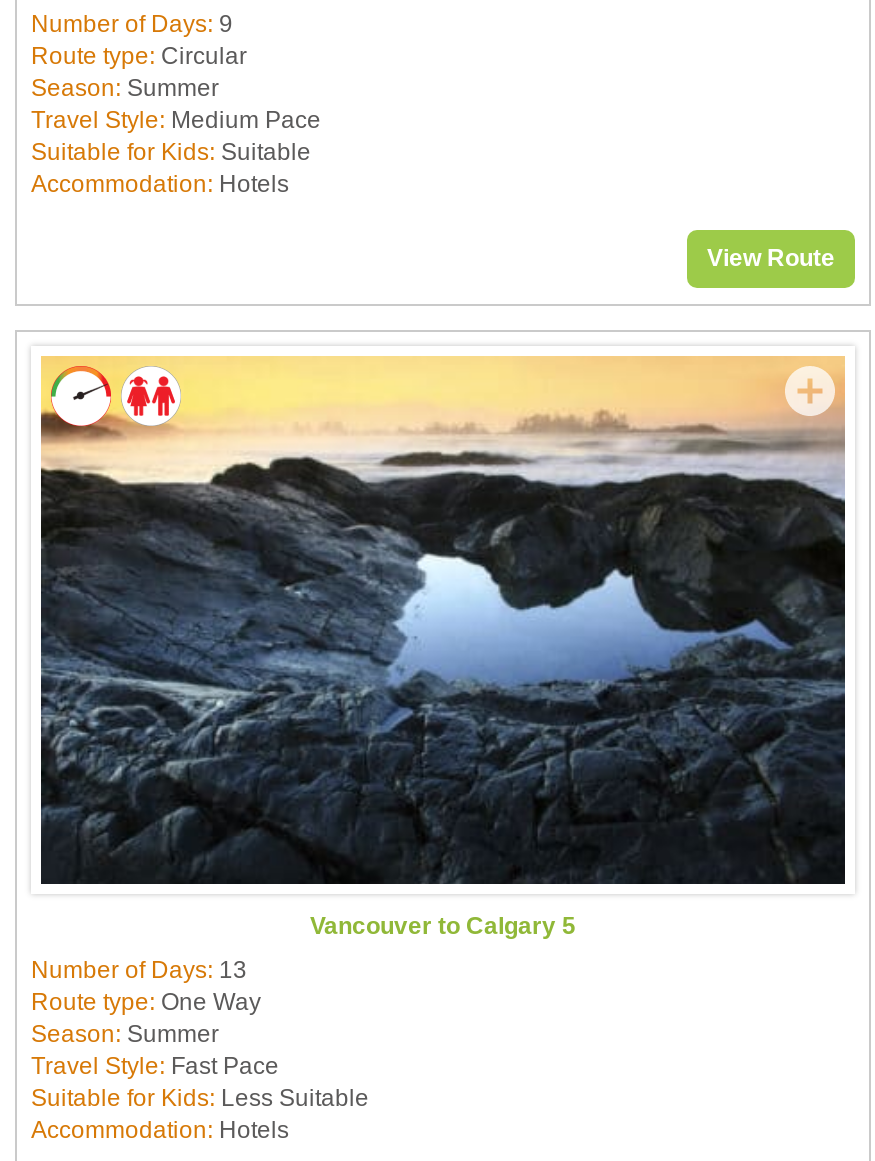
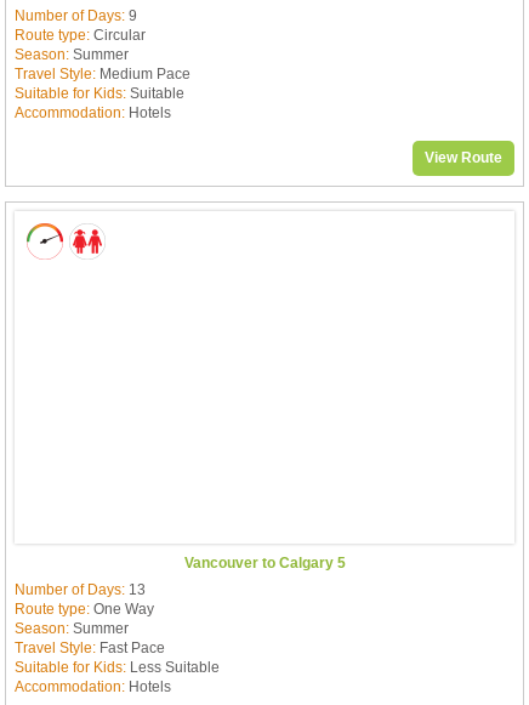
[39,354,847,886] [image] -> none

